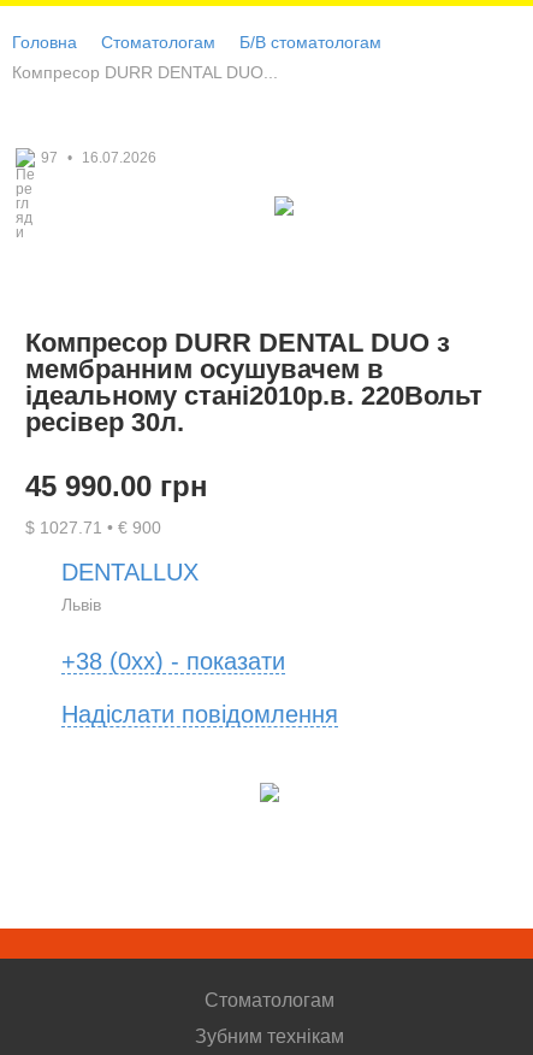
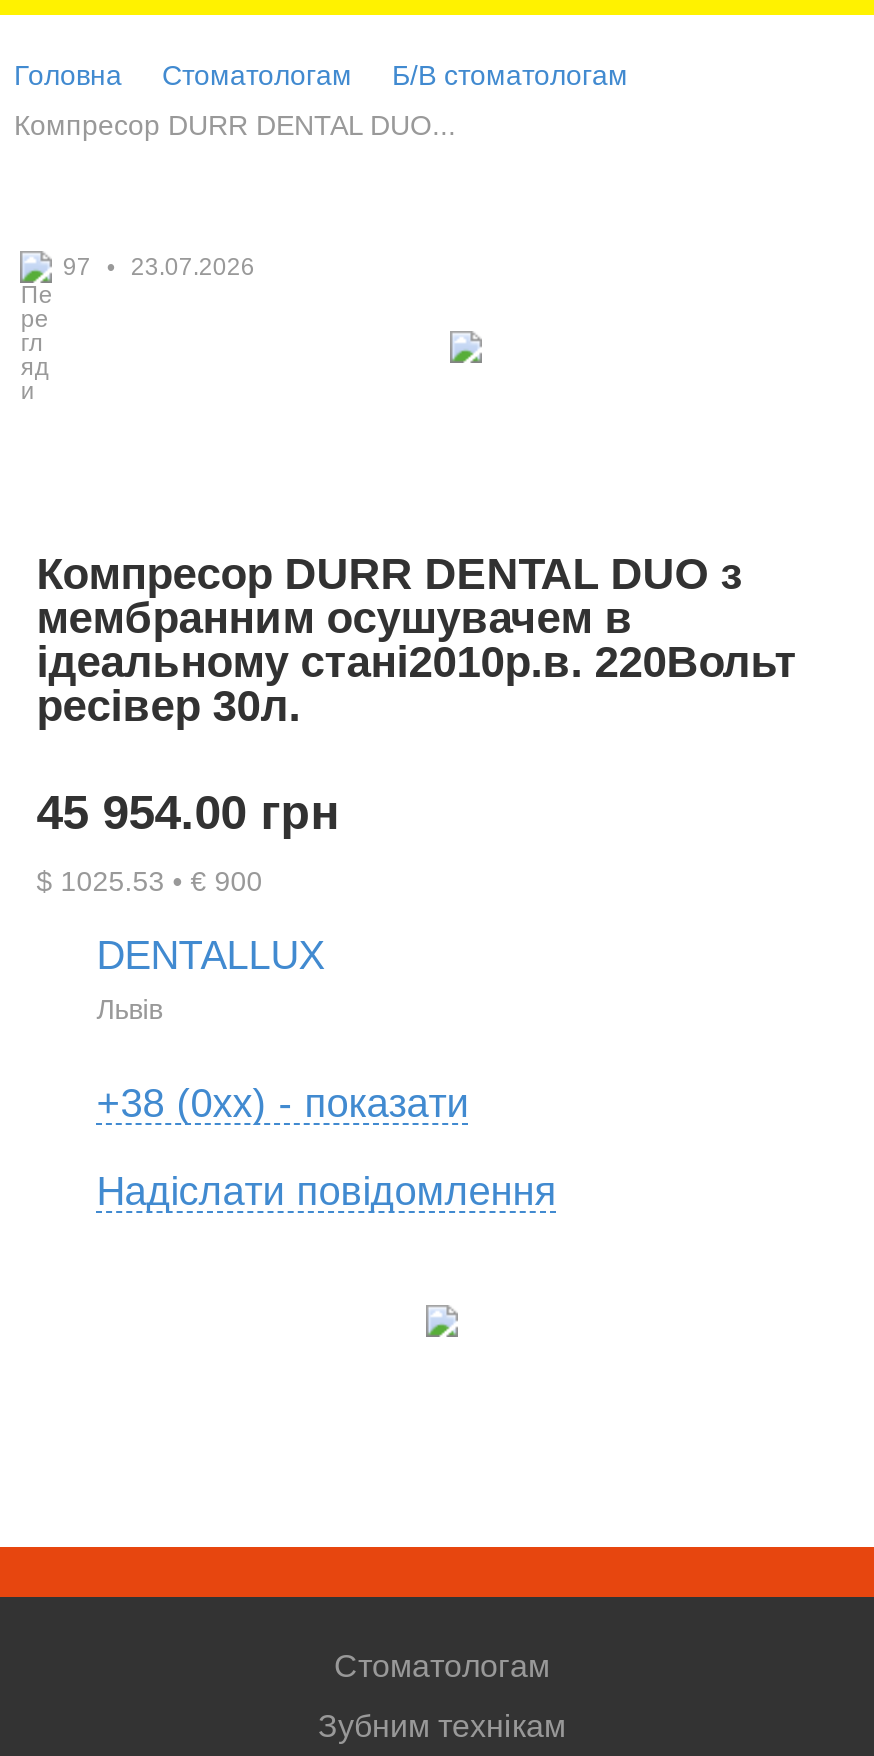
[41,149,157,166] 97 • 16.07.2026 -> [63,252,255,280] 97 • 23.07.2026
[26,469,208,502] 45 990.00 грн -> [36,784,340,838] 45 954.00 грн
[26,517,161,537] $ 1027.71 • € 900 -> [36,864,262,896] $ 1025.53 • € 900

